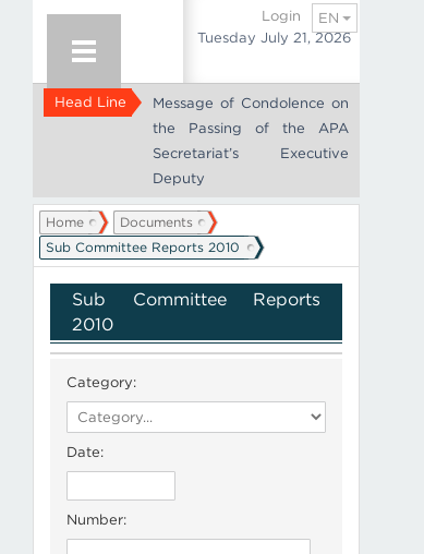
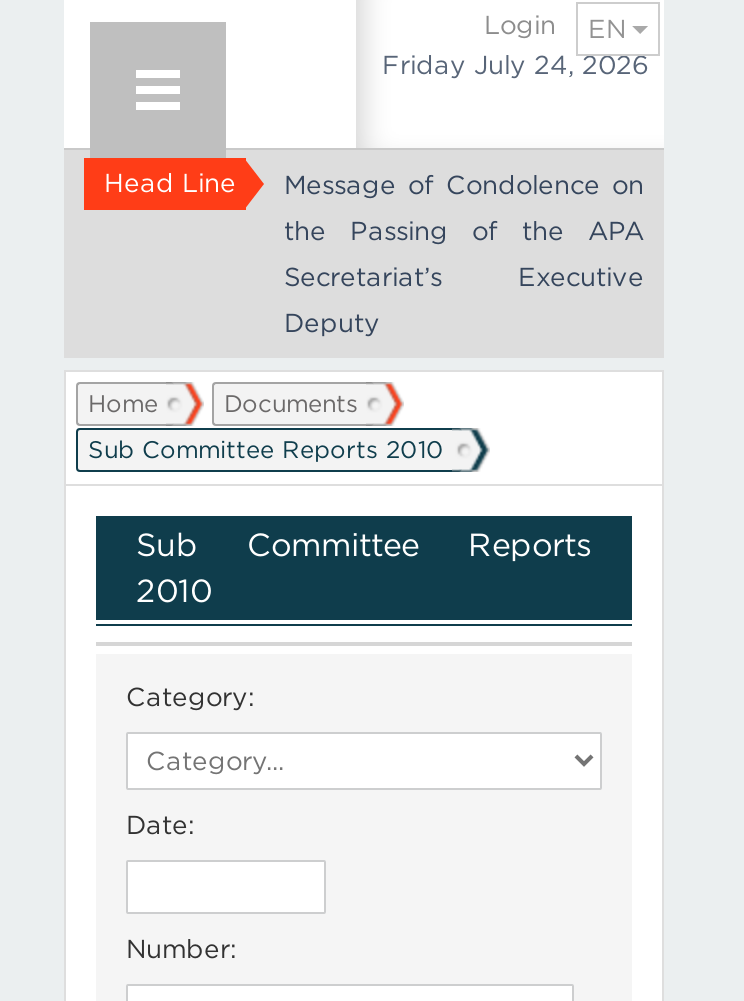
[197,29,351,46] Tuesday July 21, 2026 -> [382,50,648,80] Friday July 24, 2026

